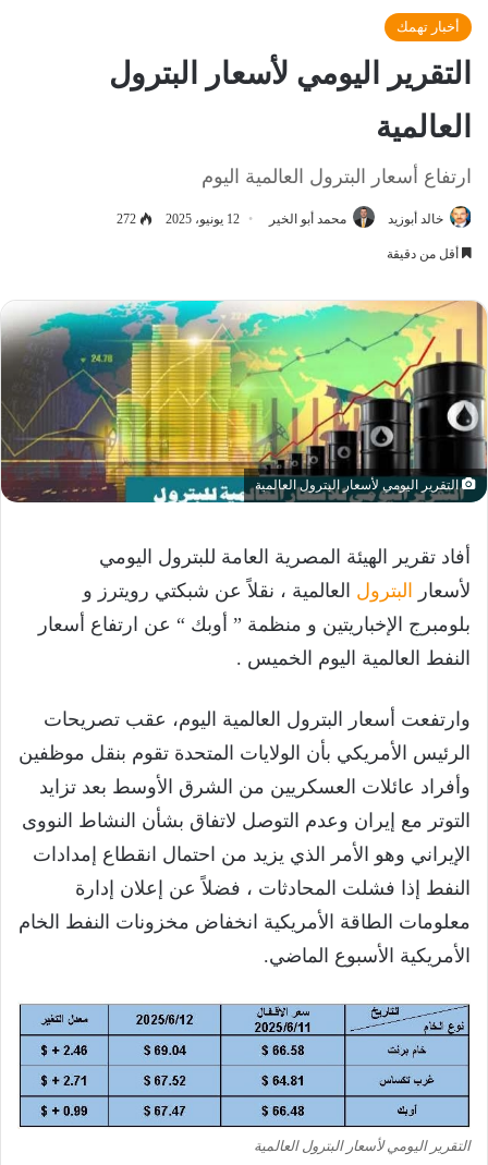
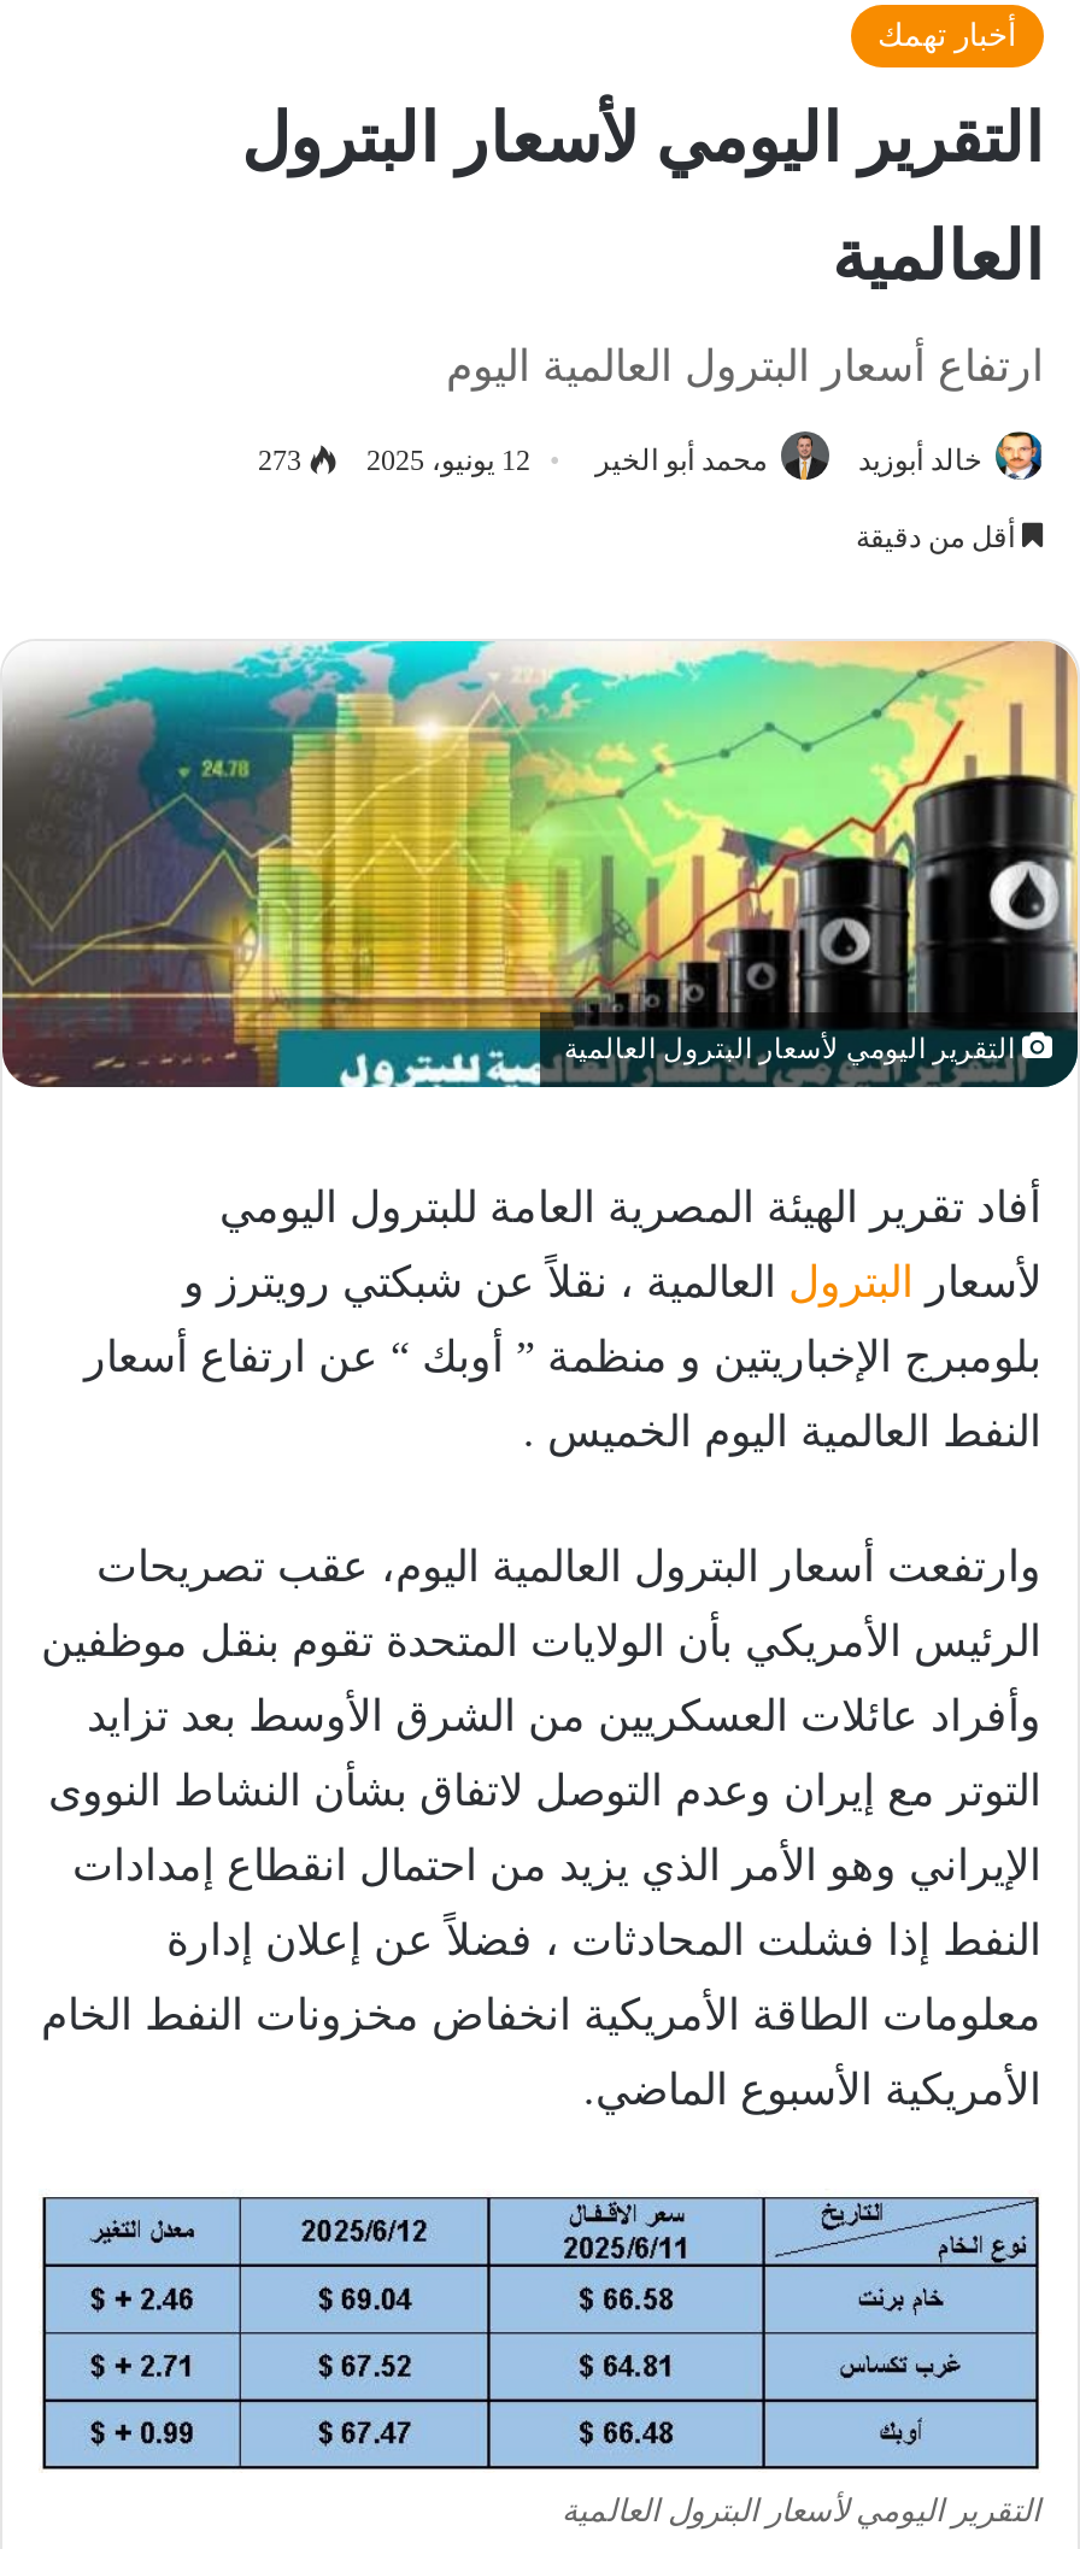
[117,211,136,226] 272 -> [258,442,301,476] 273

